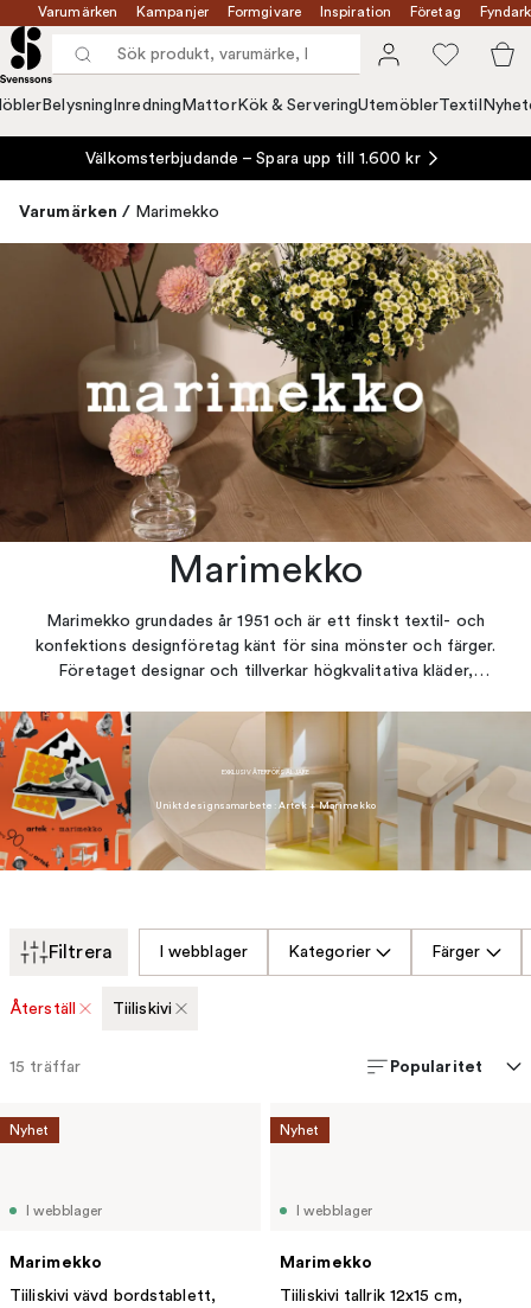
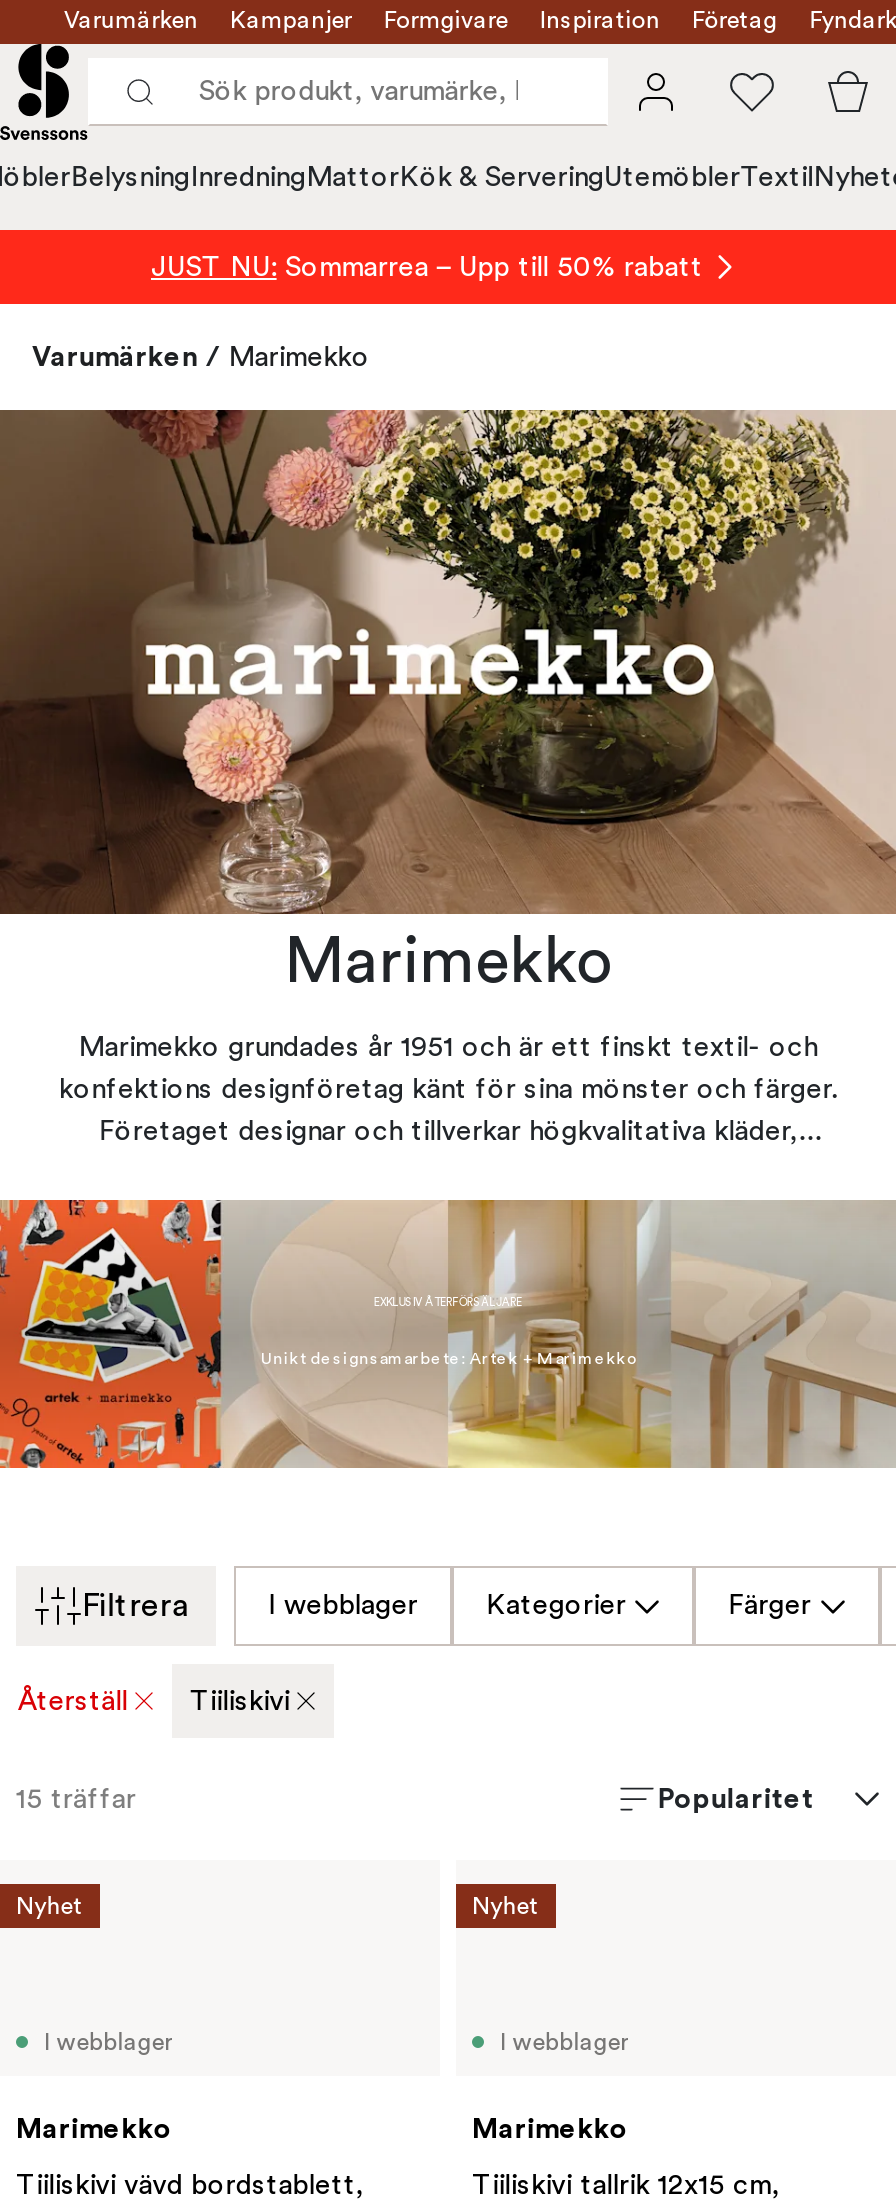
[86,149,420,167] Välkomsterbjudande – Spara upp till 1.600 kr -> [151,252,703,282] JUST NU: Sommarrea – Upp till 50% rabatt

